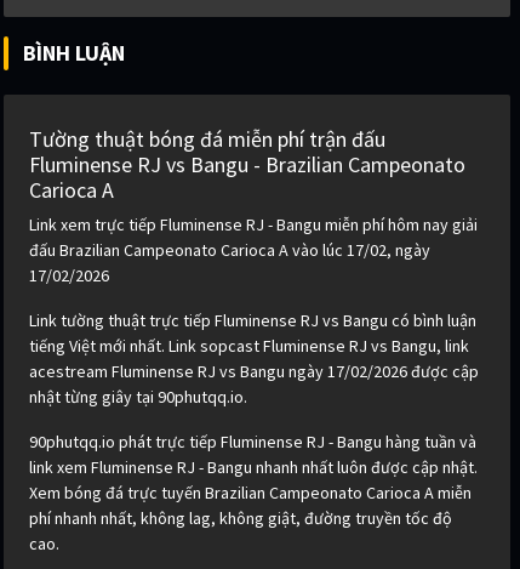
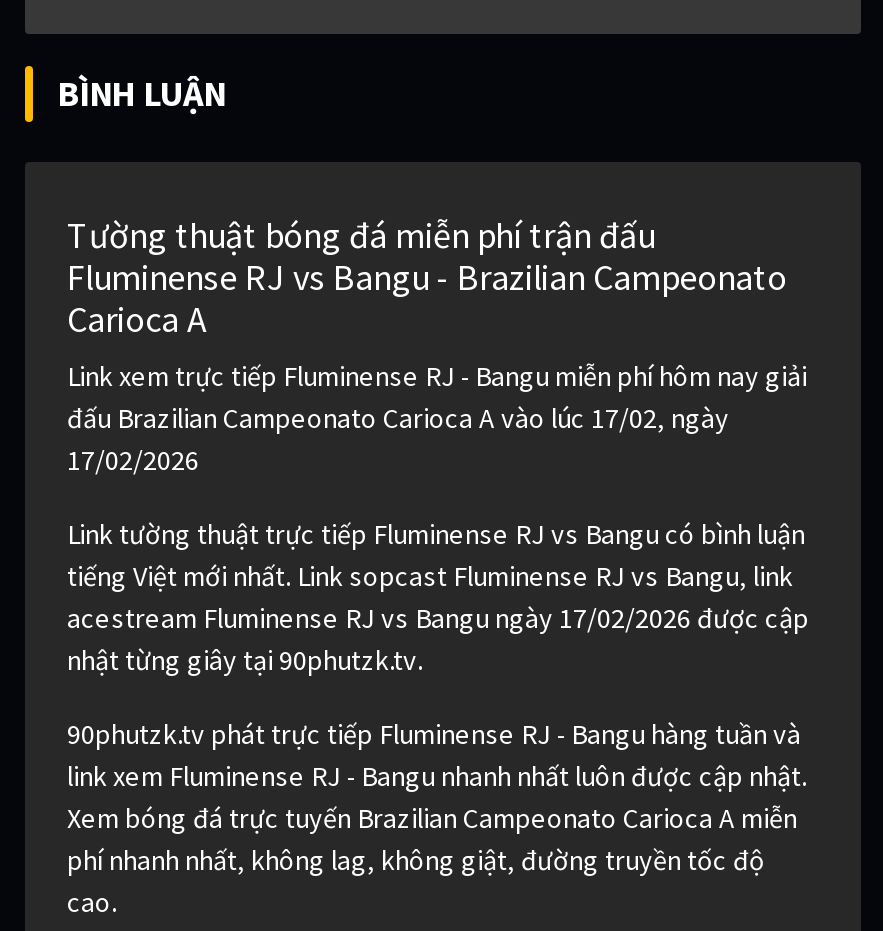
[29,386,247,408] nhật từng giây tại 90phutqq.io. -> [67,643,423,679] nhật từng giây tại 90phutzk.tv.
[29,431,476,453] 90phutqq.io phát trực tiếp Fluminense RJ - Bangu hàng tuần và -> [67,717,801,753] 90phutzk.tv phát trực tiếp Fluminense RJ - Bangu hàng tuần và

